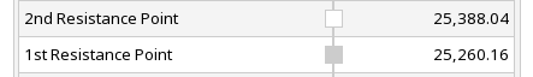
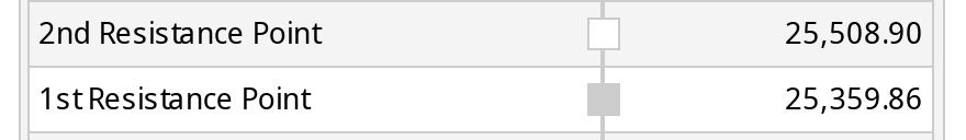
[433,8,509,29] 25,388.04 -> [785,14,923,53] 25,508.90
[433,44,509,65] 25,260.16 -> [785,79,923,119] 25,359.86

